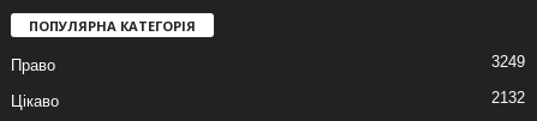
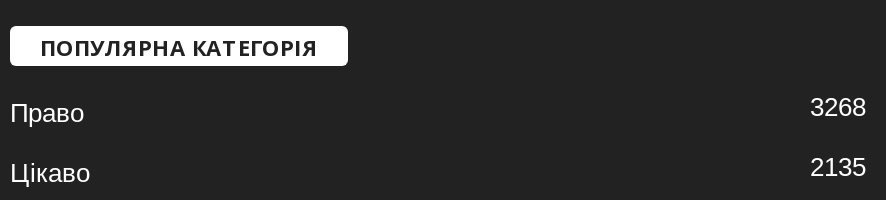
[491,53,525,71] 3249 -> [810,91,866,121] 3268
[491,89,525,107] 2132 -> [810,151,866,181] 2135

